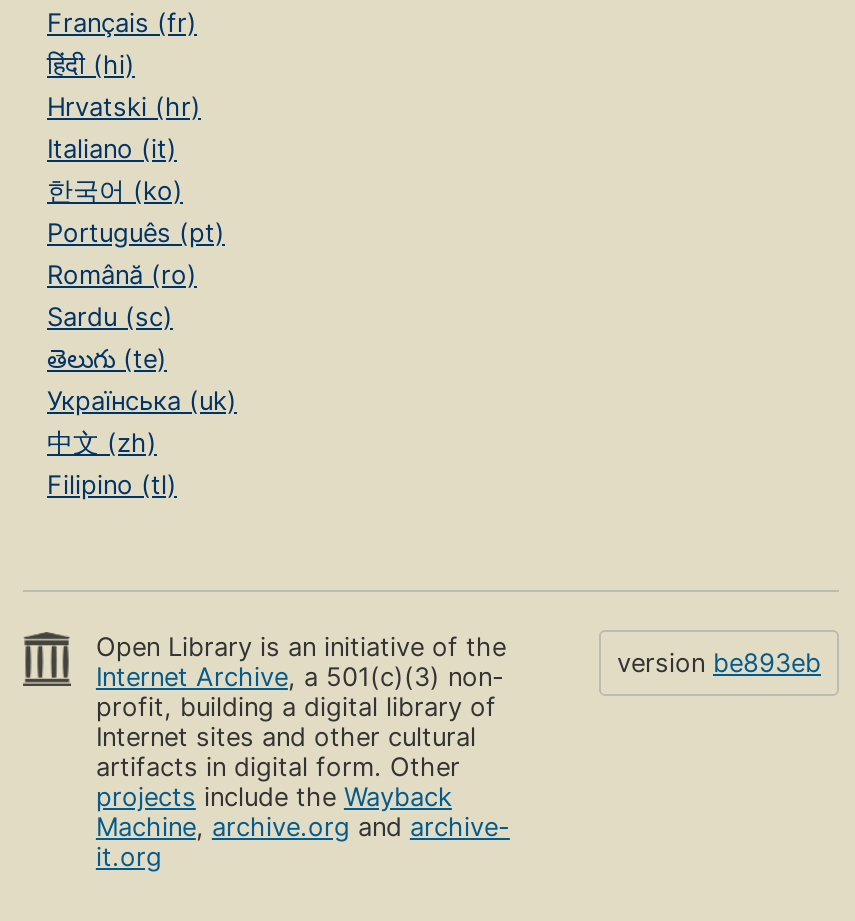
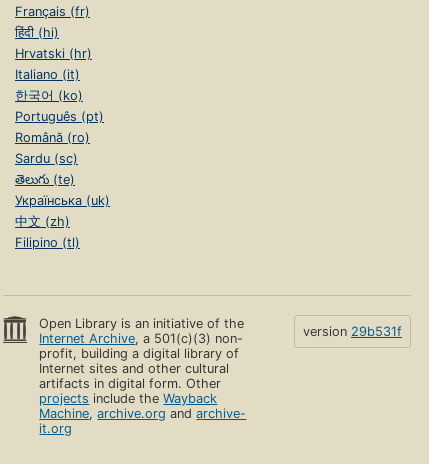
[617,647,821,677] version be893eb -> [303,324,402,339] version 29b531f

